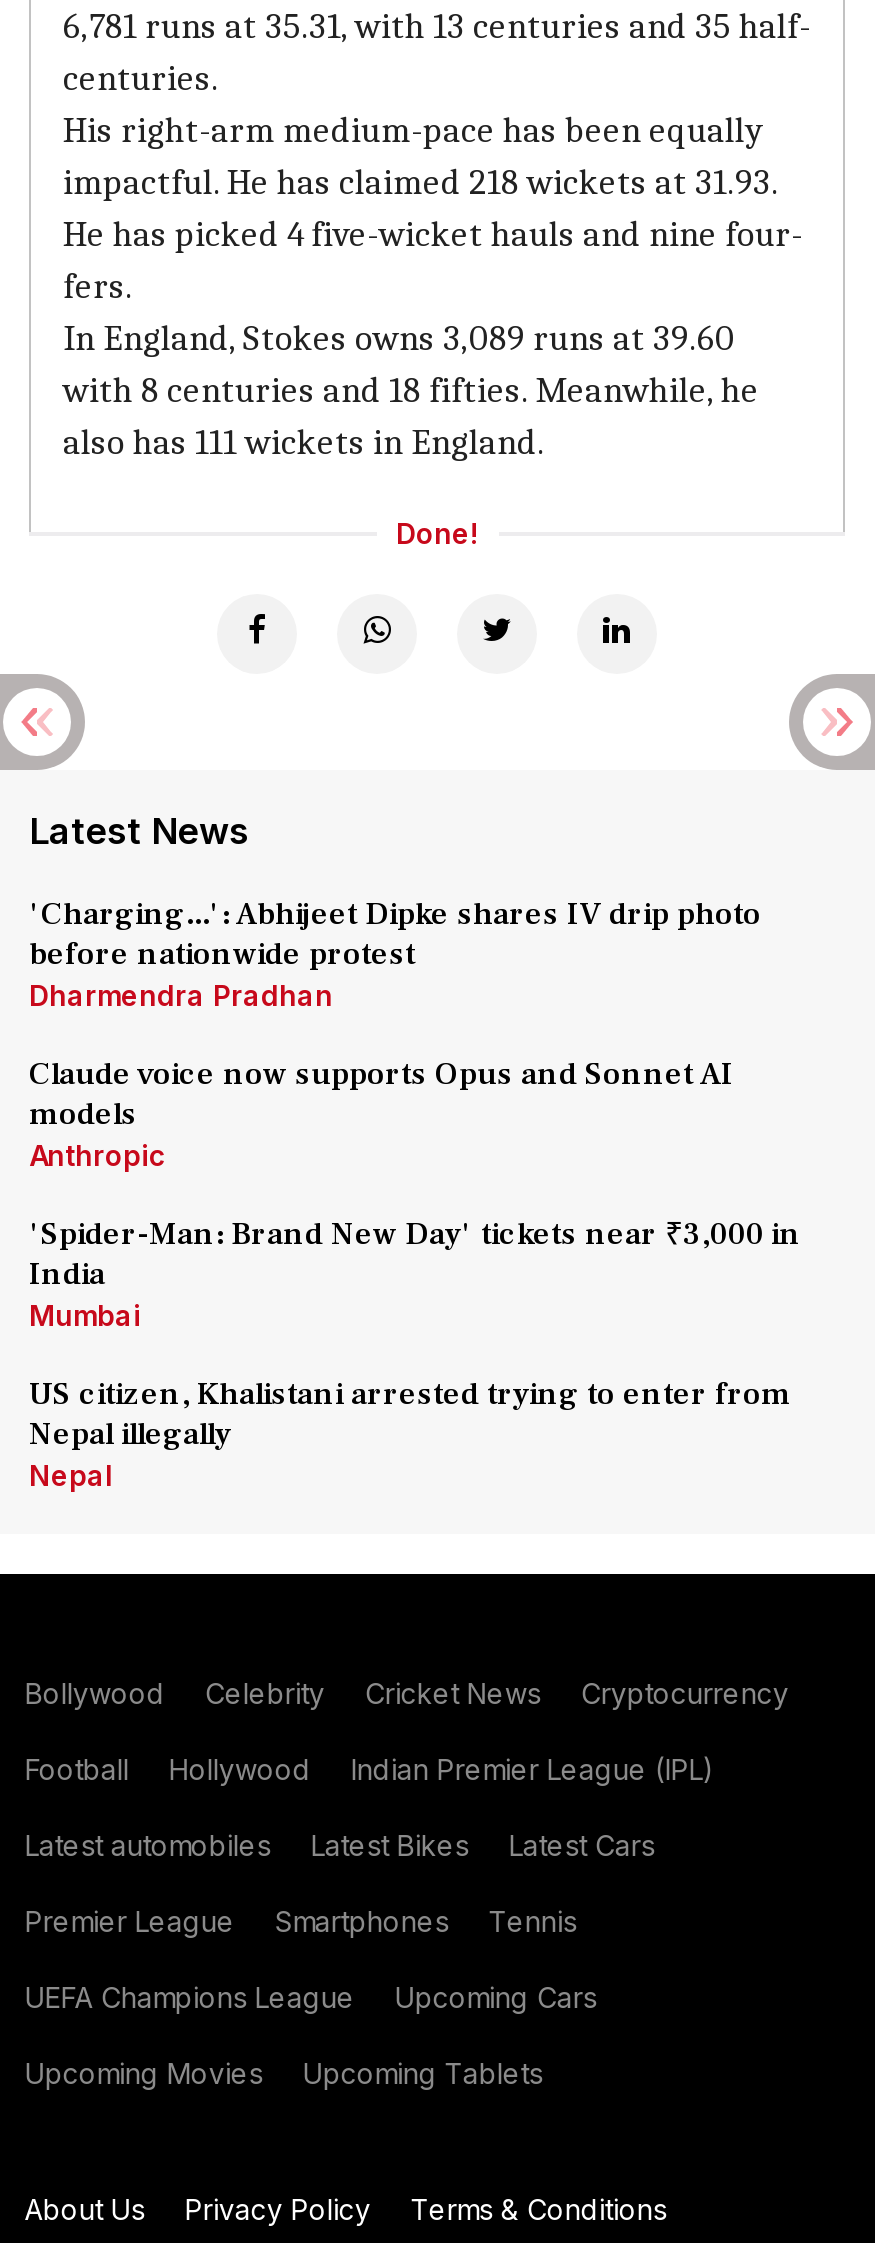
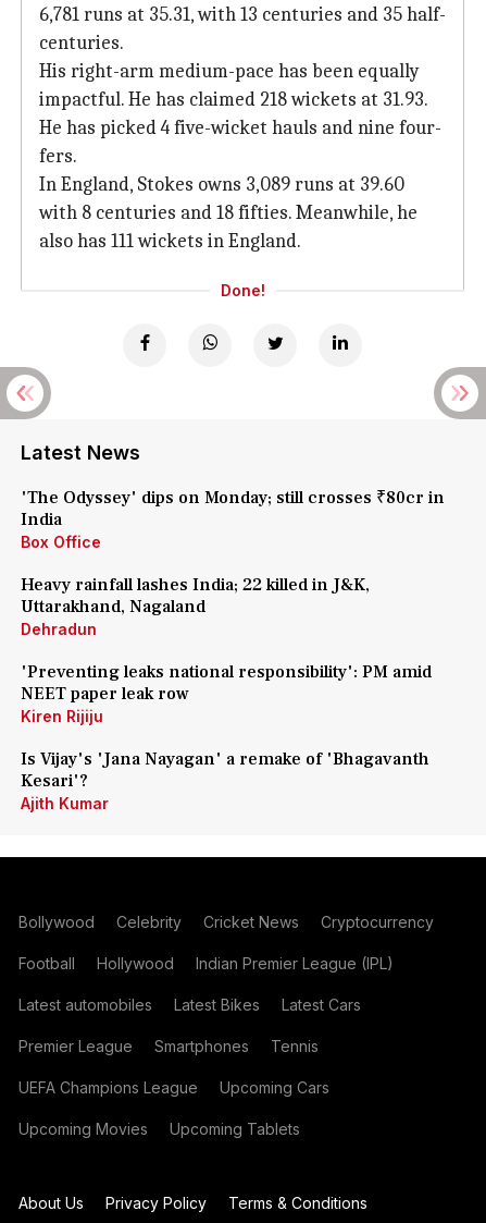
[29,894,801,1254] 'Charging...': Abhijeet Dipke shares IV drip photo | before nationwide protest | Dharmendra Pradhan | Claude voice now supports Opus and Sonnet AI | models | Anthropic | 'Spider-Man: Brand New Day' tickets near ₹3,000 in -> [21,487,445,509] 'The Odyssey' dips on Monday; still crosses ₹80cr in
moved [29,1254,105,1294] -> [21,509,62,530]: India
[29,1298,791,1492] Mumbai | US citizen, Khalistani arrested trying to enter from | Nepal illegally | Nepal -> [21,533,432,812] Box Office | Heavy rainfall lashes India; 22 killed in J&K, | Uttarakhand, Nagaland | Dehradun | 'Preventing leaks national responsibility': PM amid | NEET paper leak row | Kiren Rijiju | Is Vijay's 'Jana Nayagan' a remake of 'Bhagavanth | Kesari'? | Ajith Kumar

